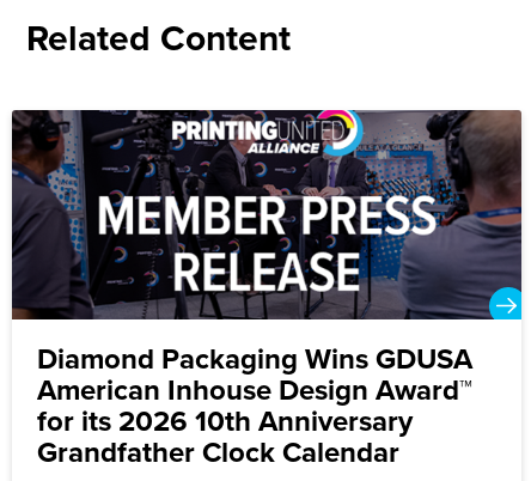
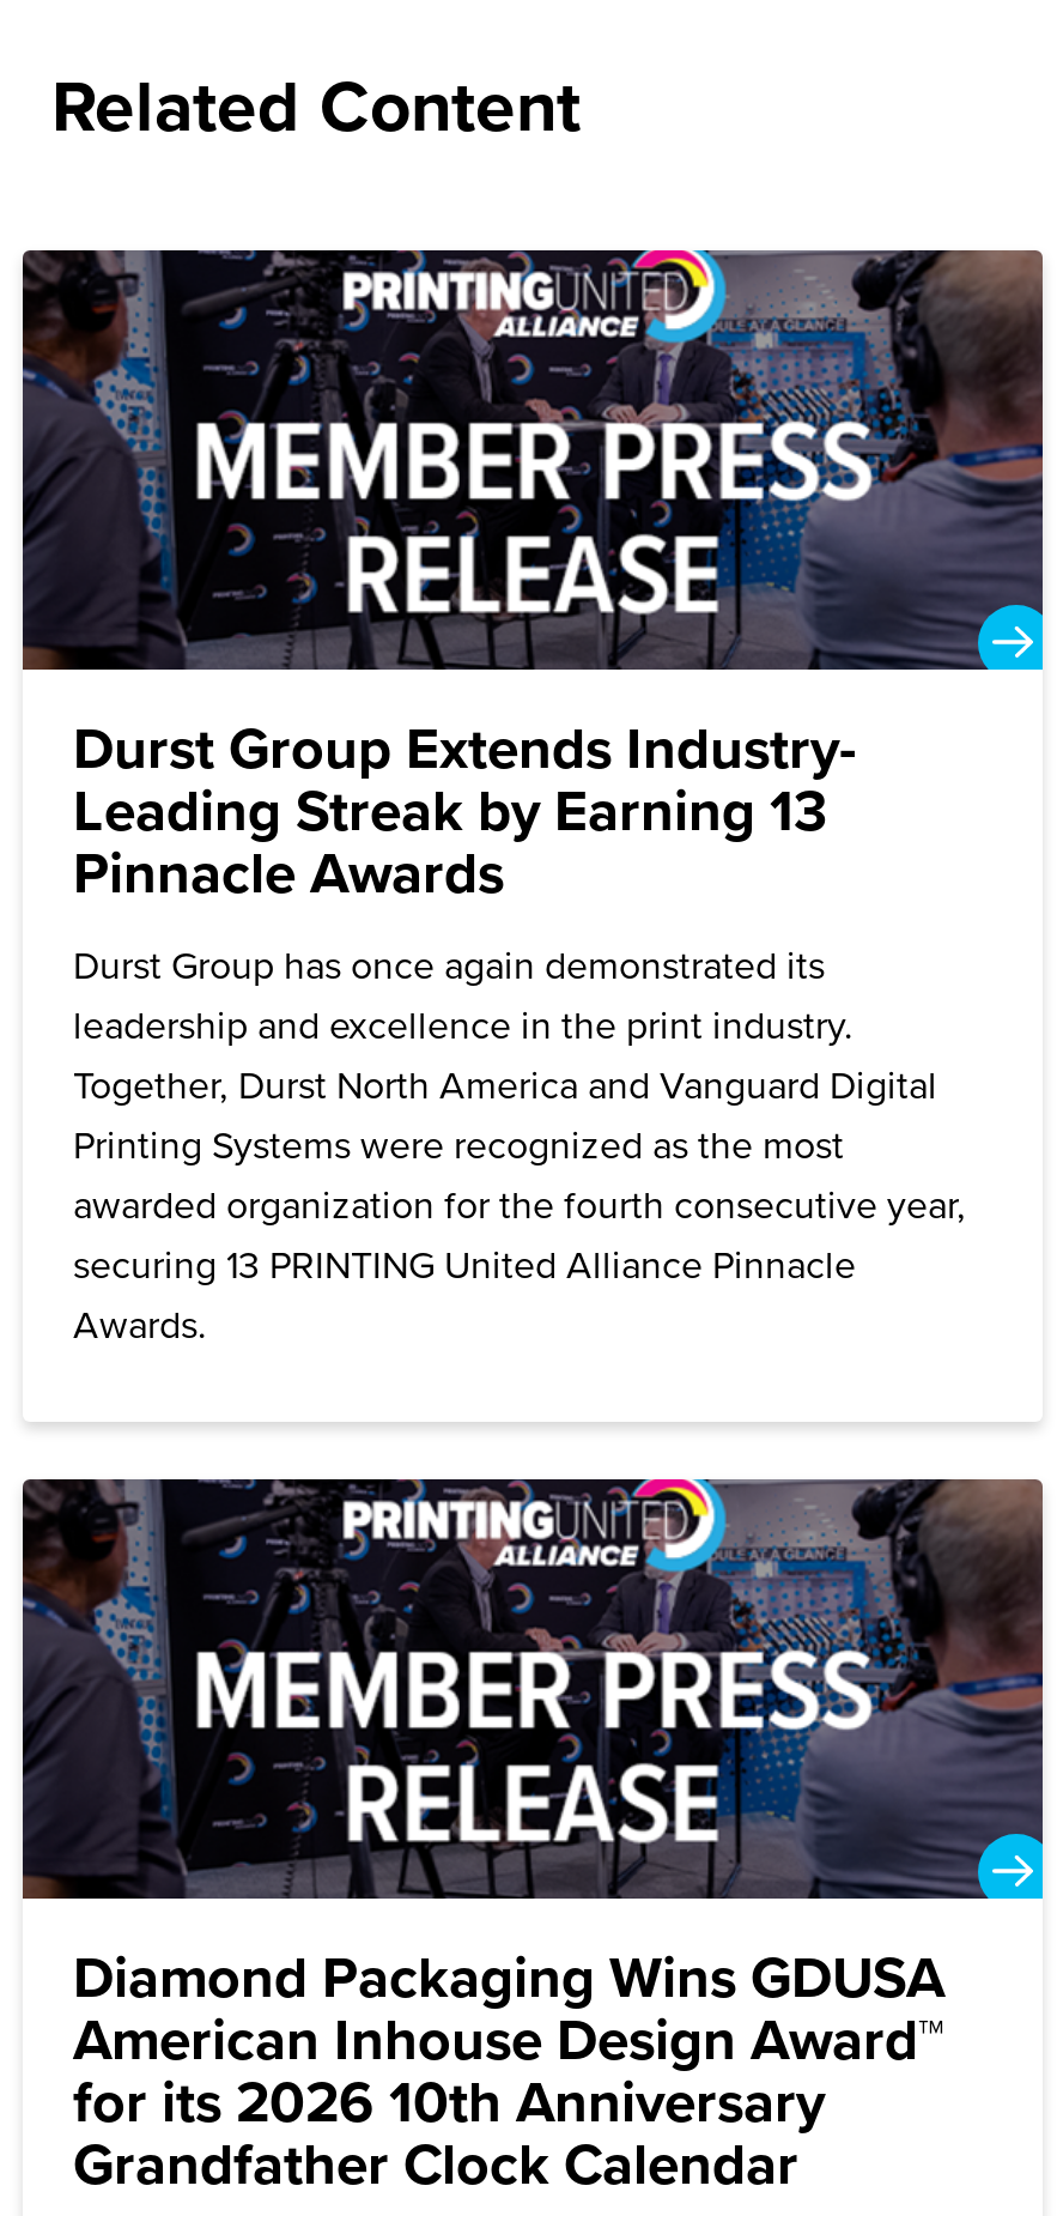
none -> [73,706,966,1350] Durst Group Extends Industry- | Leading Streak by Earning 13 | Pinnacle Awards | Durst Group has once again demonstrated its | leadership and excellence in the print industry. | Together, Durst North America and Vanguard Digital | Printing Systems were recognized as the most | awarded organization for the fourth consecutive year, | securing 13 PRINTING United Alliance Pinnacle | Awards.

